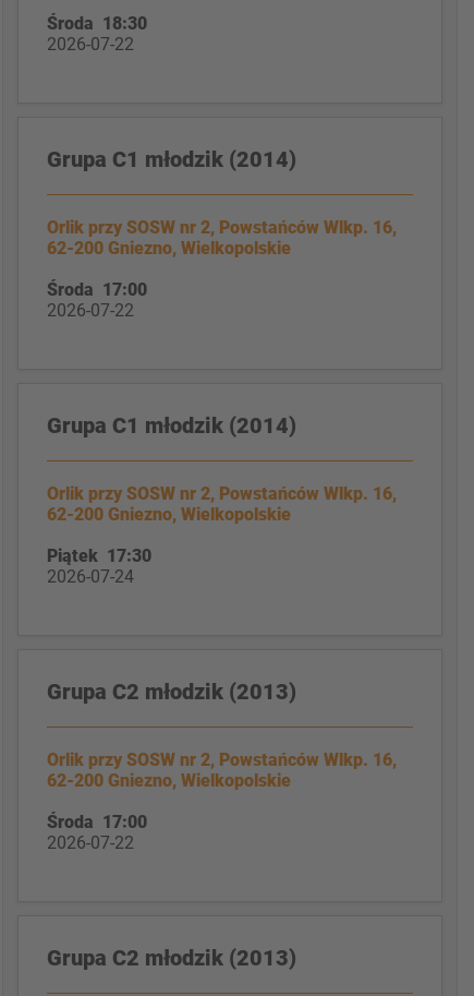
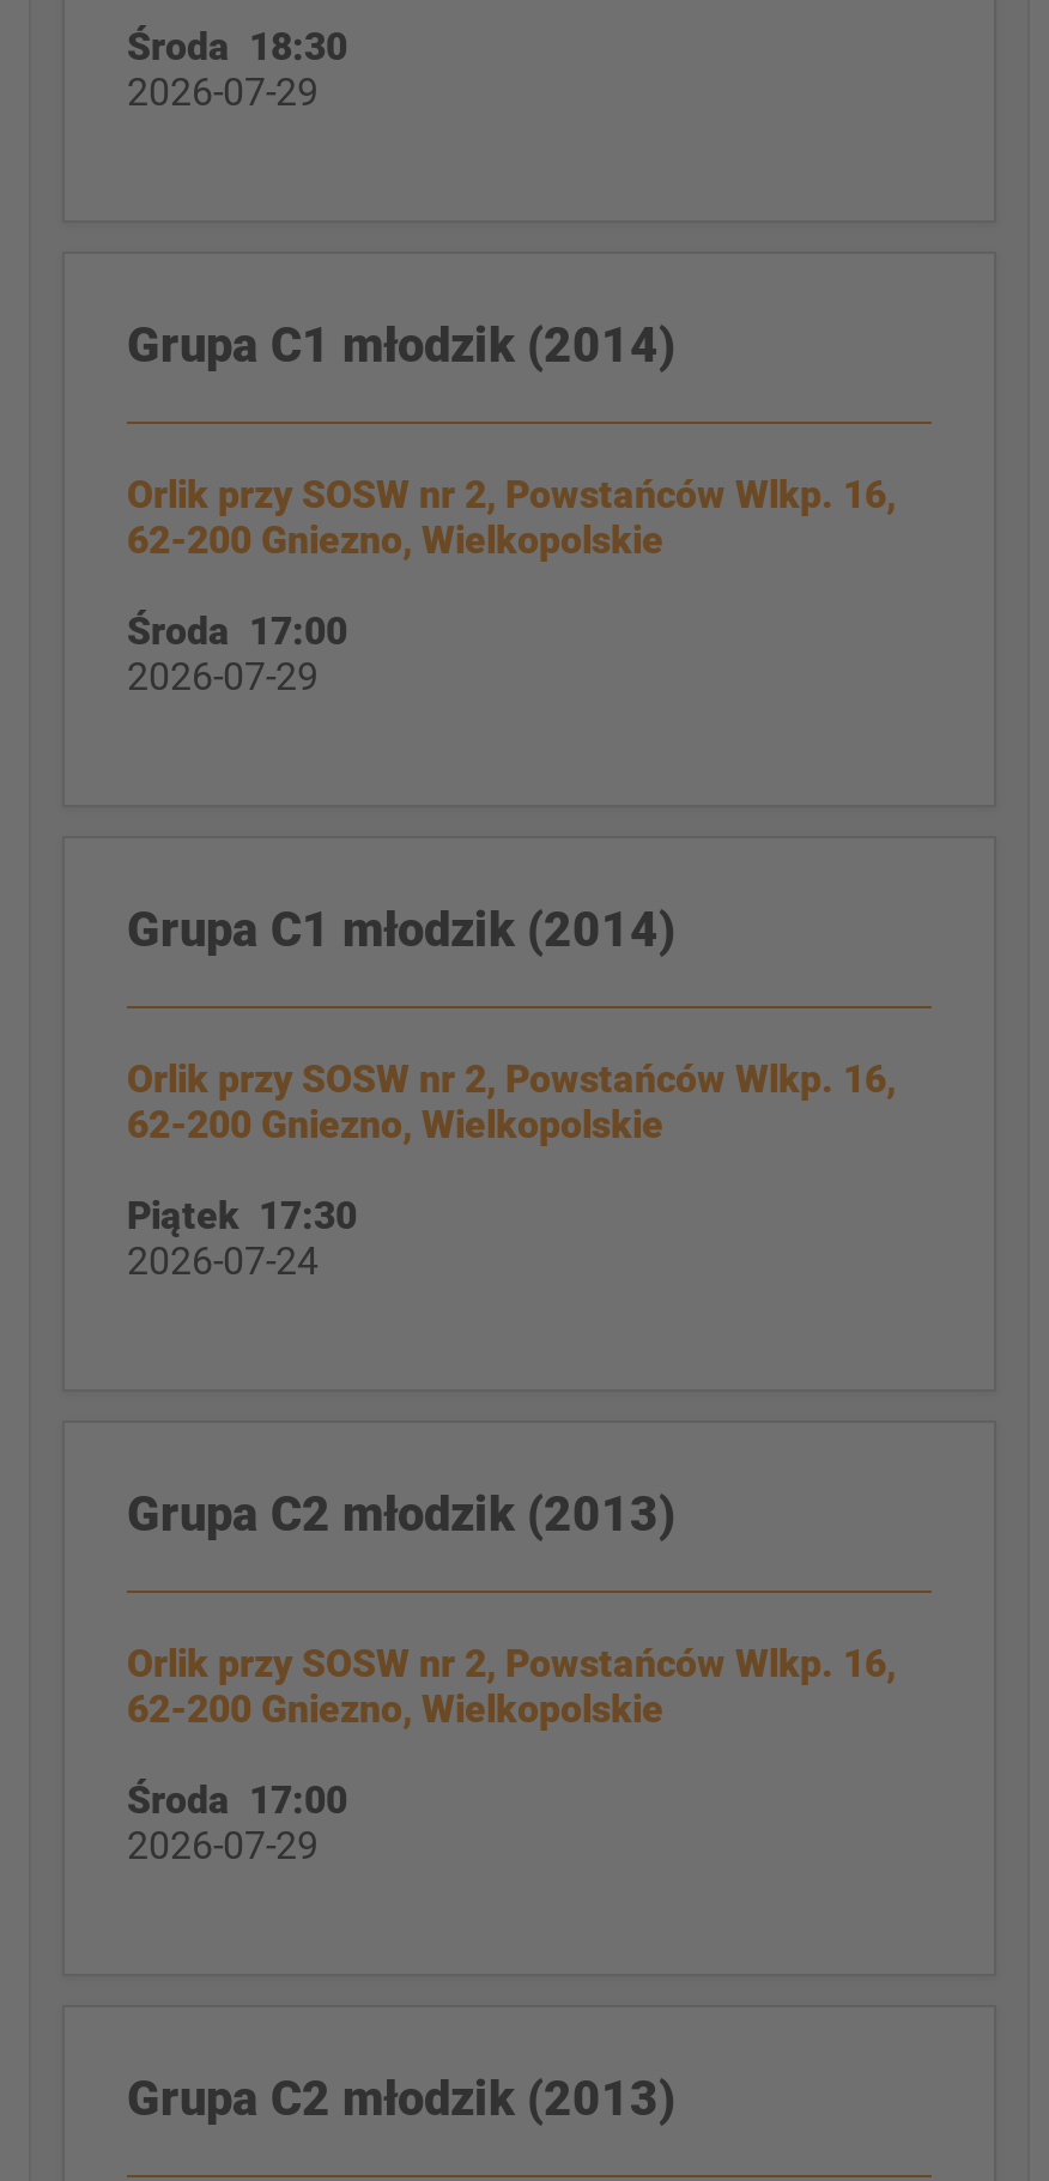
[47,34,134,55] 2026-07-22 -> [127,69,319,115] 2026-07-29
[47,300,134,321] 2026-07-22 -> [127,654,319,699] 2026-07-29
[47,832,134,853] 2026-07-22 -> [127,1823,319,1868] 2026-07-29

